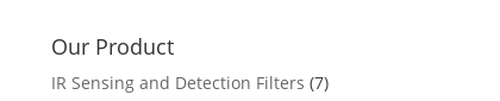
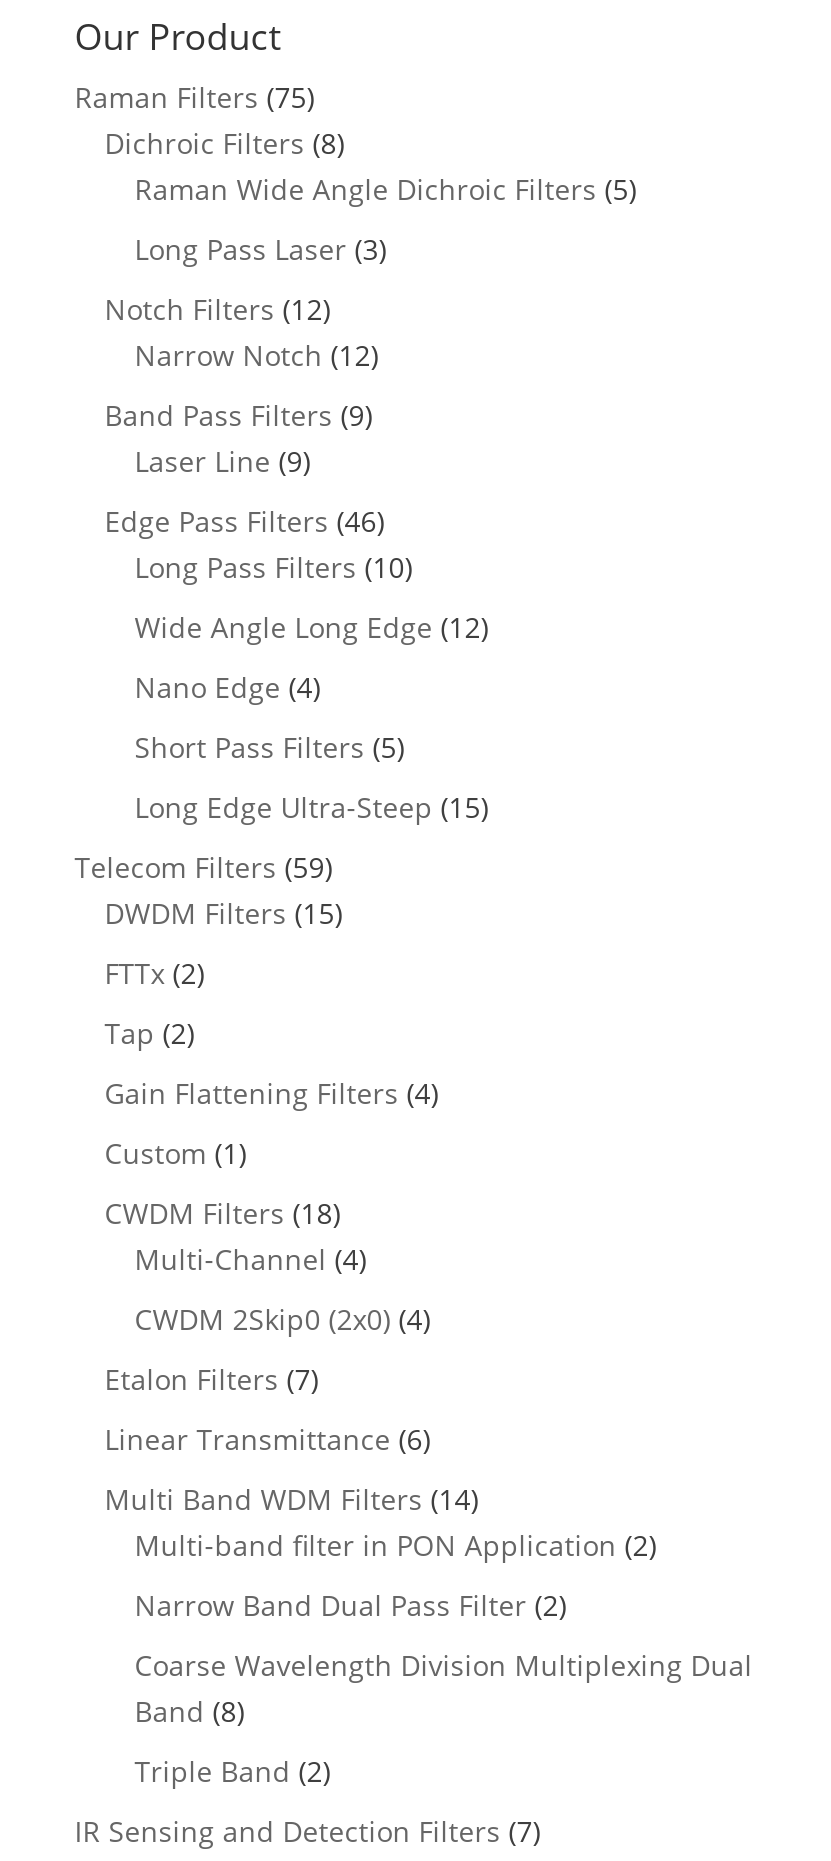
none -> [75,79,753,1791] Raman Filters (75) | Dichroic Filters (8) | Raman Wide Angle Dichroic Filters (5) | Long Pass Laser (3) | Notch Filters (12) | Narrow Notch (12) | Band Pass Filters (9) | Laser Line (9) | Edge Pass Filters (46) | Long Pass Filters (10) | Wide Angle Long Edge (12) | Nano Edge (4) | Short Pass Filters (5) | Long Edge Ultra-Steep (15) | Telecom Filters (59) | DWDM Filters (15) | FTTx (2) | Tap (2) | Gain Flattening Filters (4) | Custom (1) | CWDM Filters (18) | Multi-Channel (4) | CWDM 2Skip0 (2x0) (4) | Etalon Filters (7) | Linear Transmittance (6) | Multi Band WDM Filters (14) | Multi-band filter in PON Application (2) | Narrow Band Dual Pass Filter (2) | Coarse Wavelength Division Multiplexing Dual | Band (8) | Triple Band (2)

